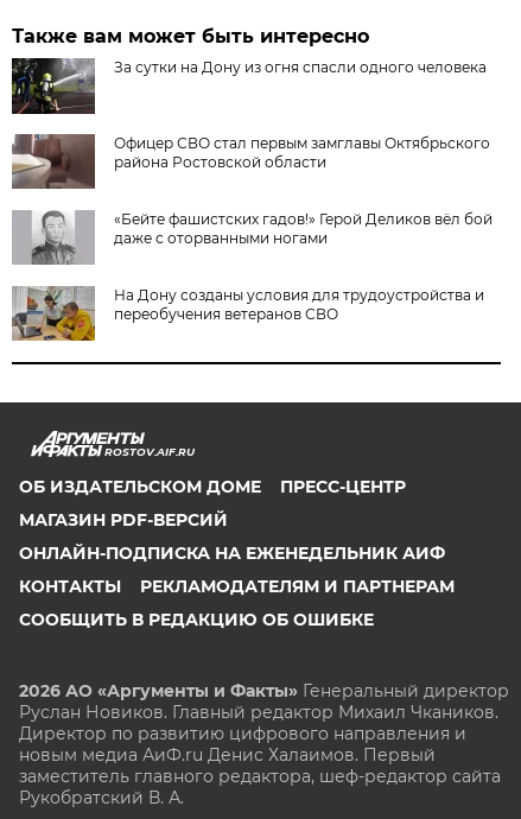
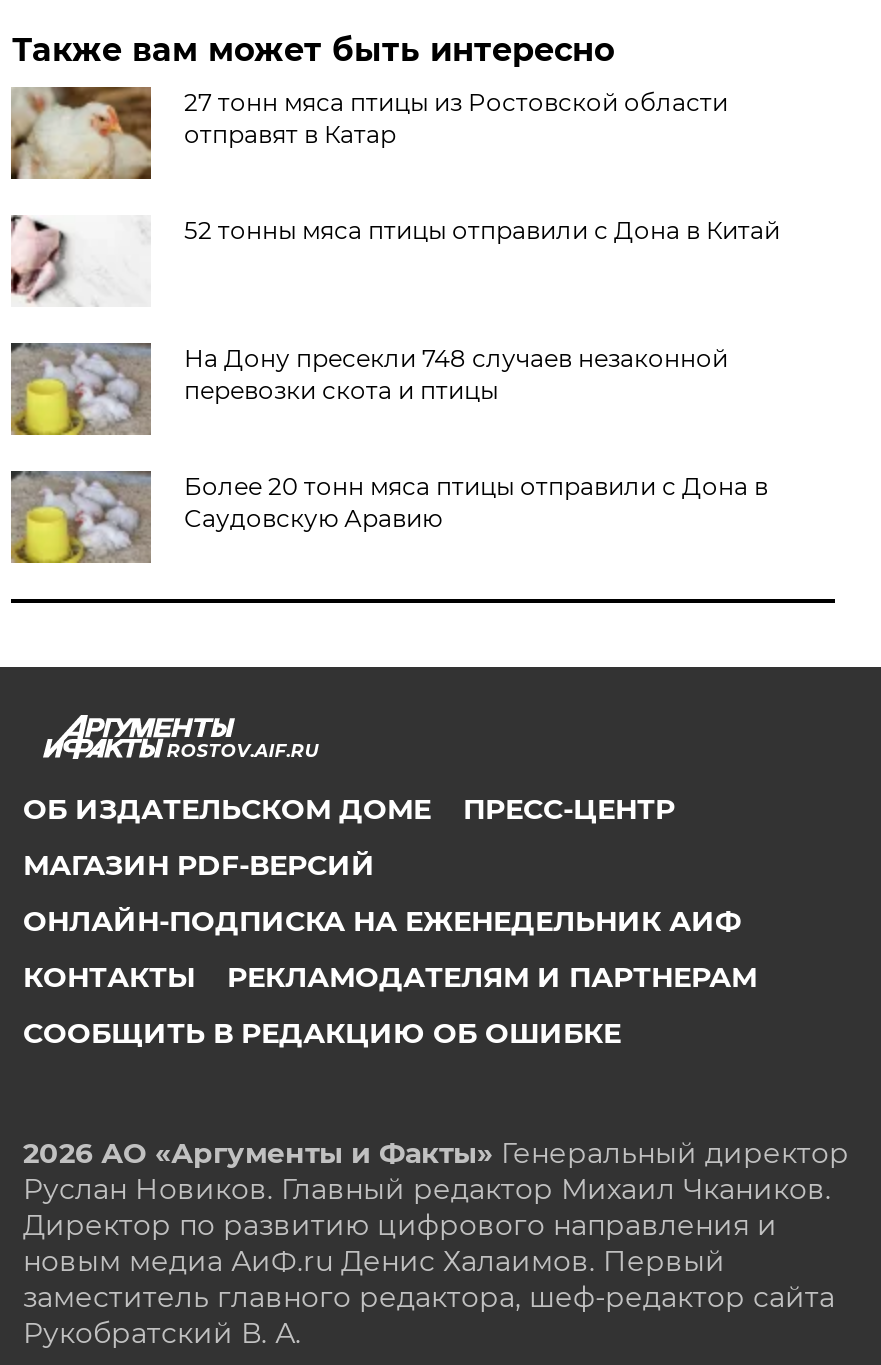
[11,57,487,115] [image] | За сутки на Дону из огня спасли одного человека -> [9,85,728,181] [image] | 27 тонн мяса птицы из Ростовской области | отправят в Катар
[11,133,491,190] [image] | Офицер СВО стал первым замглавы Октябрьского | района Ростовской области -> [9,215,780,307] [image] | 52 тонны мяса птицы отправили с Дона в Китай
[12,210,493,266] [image] | «Бейте фашистских гадов!» Герой Деликов вёл бой | даже с оторванными ногами -> [9,341,728,437] [image] | На Дону пресекли 748 случаев незаконной | перевозки скота и птицы
[12,286,485,342] [image] | На Дону созданы условия для трудоустройства и | переобучения ветеранов СВО -> [9,471,768,565] [image] | Более 20 тонн мяса птицы отправили с Дона в | Саудовскую Аравию

